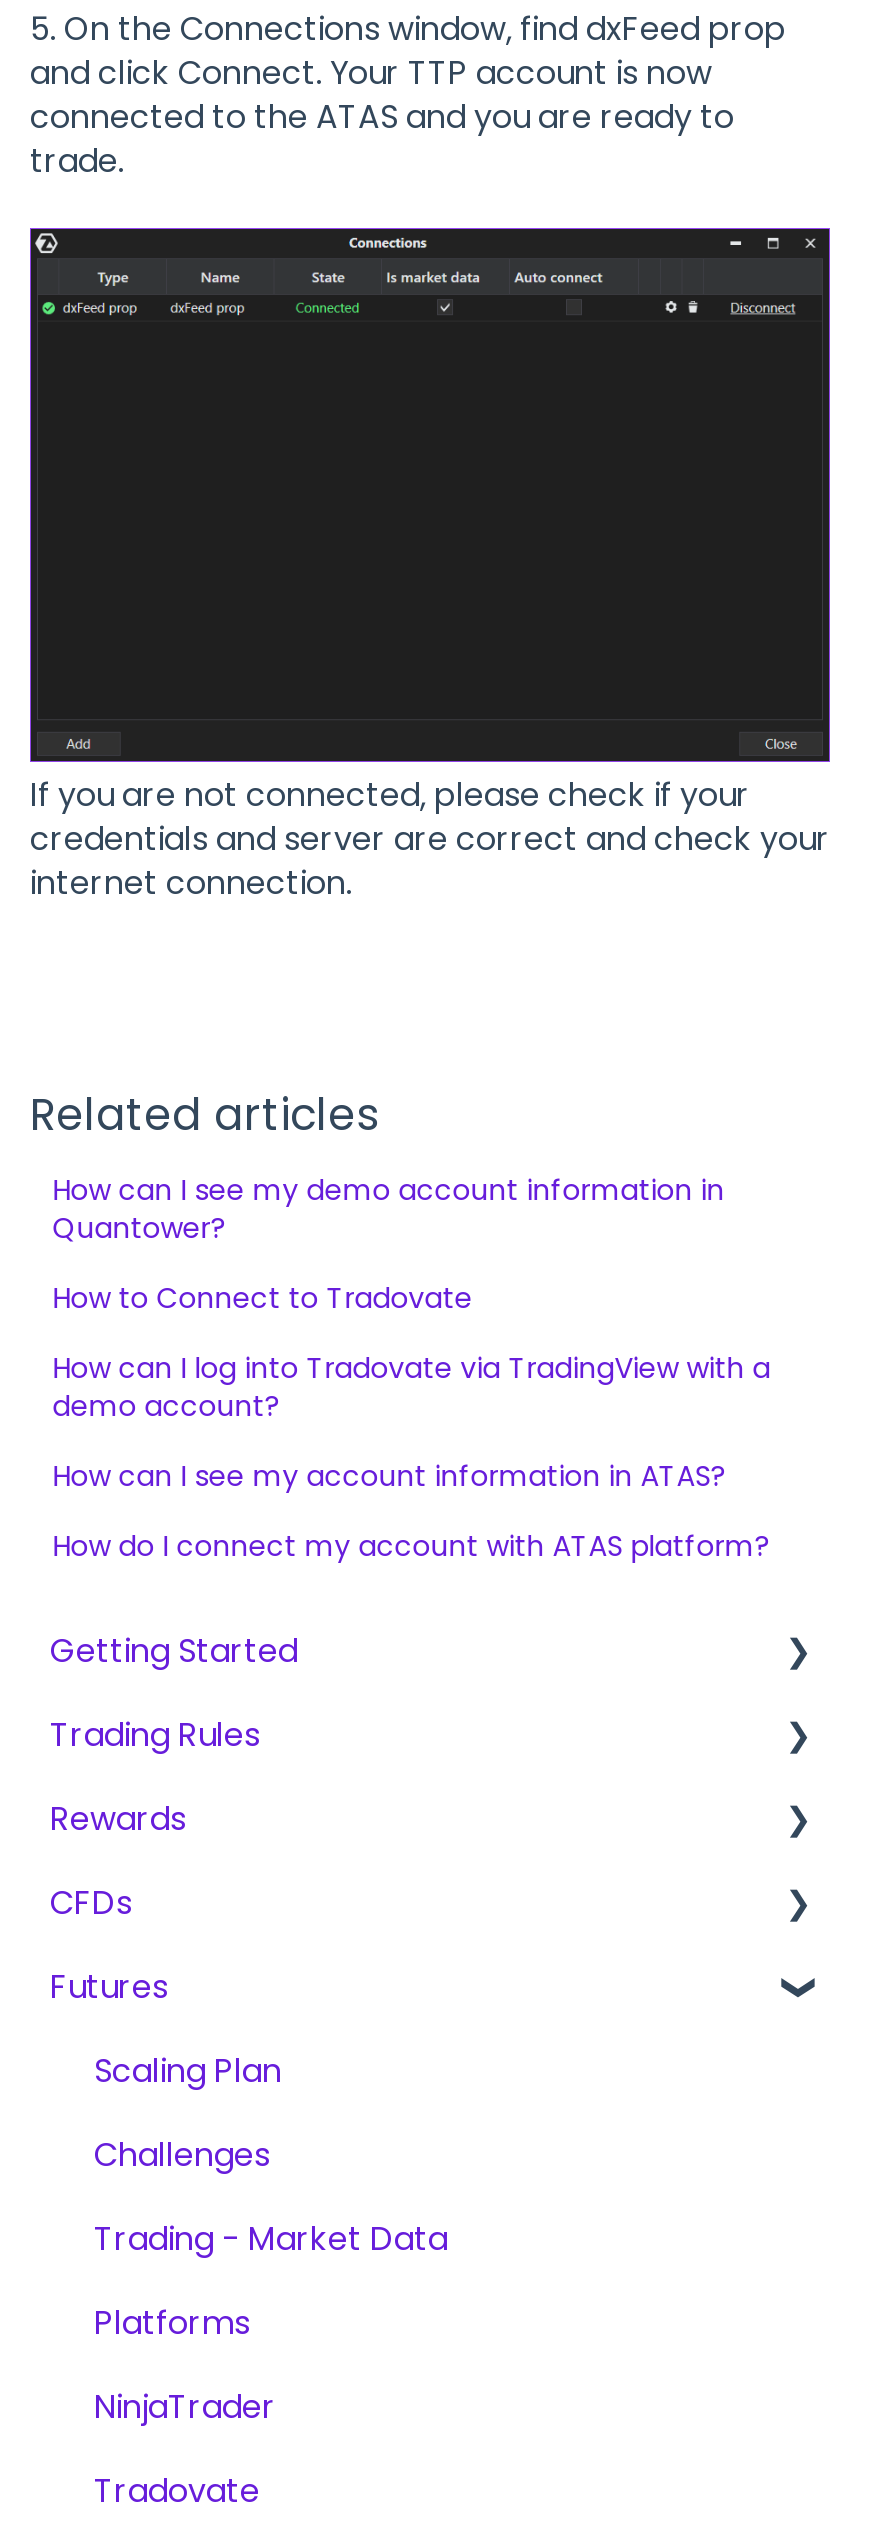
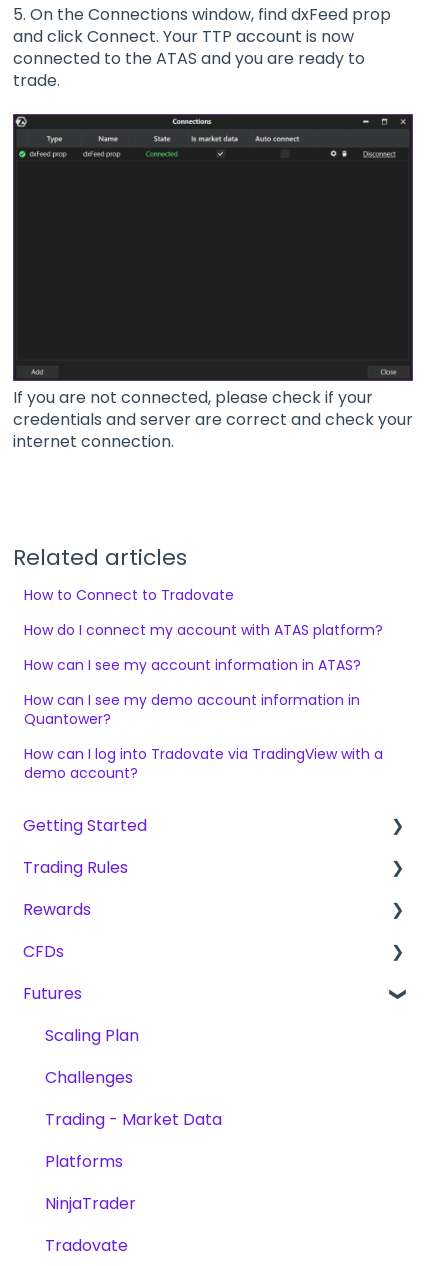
moved [52,1170,724,1248] -> [24,690,360,729]: How can I see my demo account information in | Quantower?
moved [52,1278,472,1318] -> [24,585,234,605]: How to Connect to Tradovate
moved [52,1348,770,1426] -> [24,744,383,783]: How can I log into Tradovate via TradingView with a | demo account?
moved [52,1456,770,1566] -> [24,620,383,675]: How do I connect my account with ATAS platform? | How can I see my account information in ATAS?

